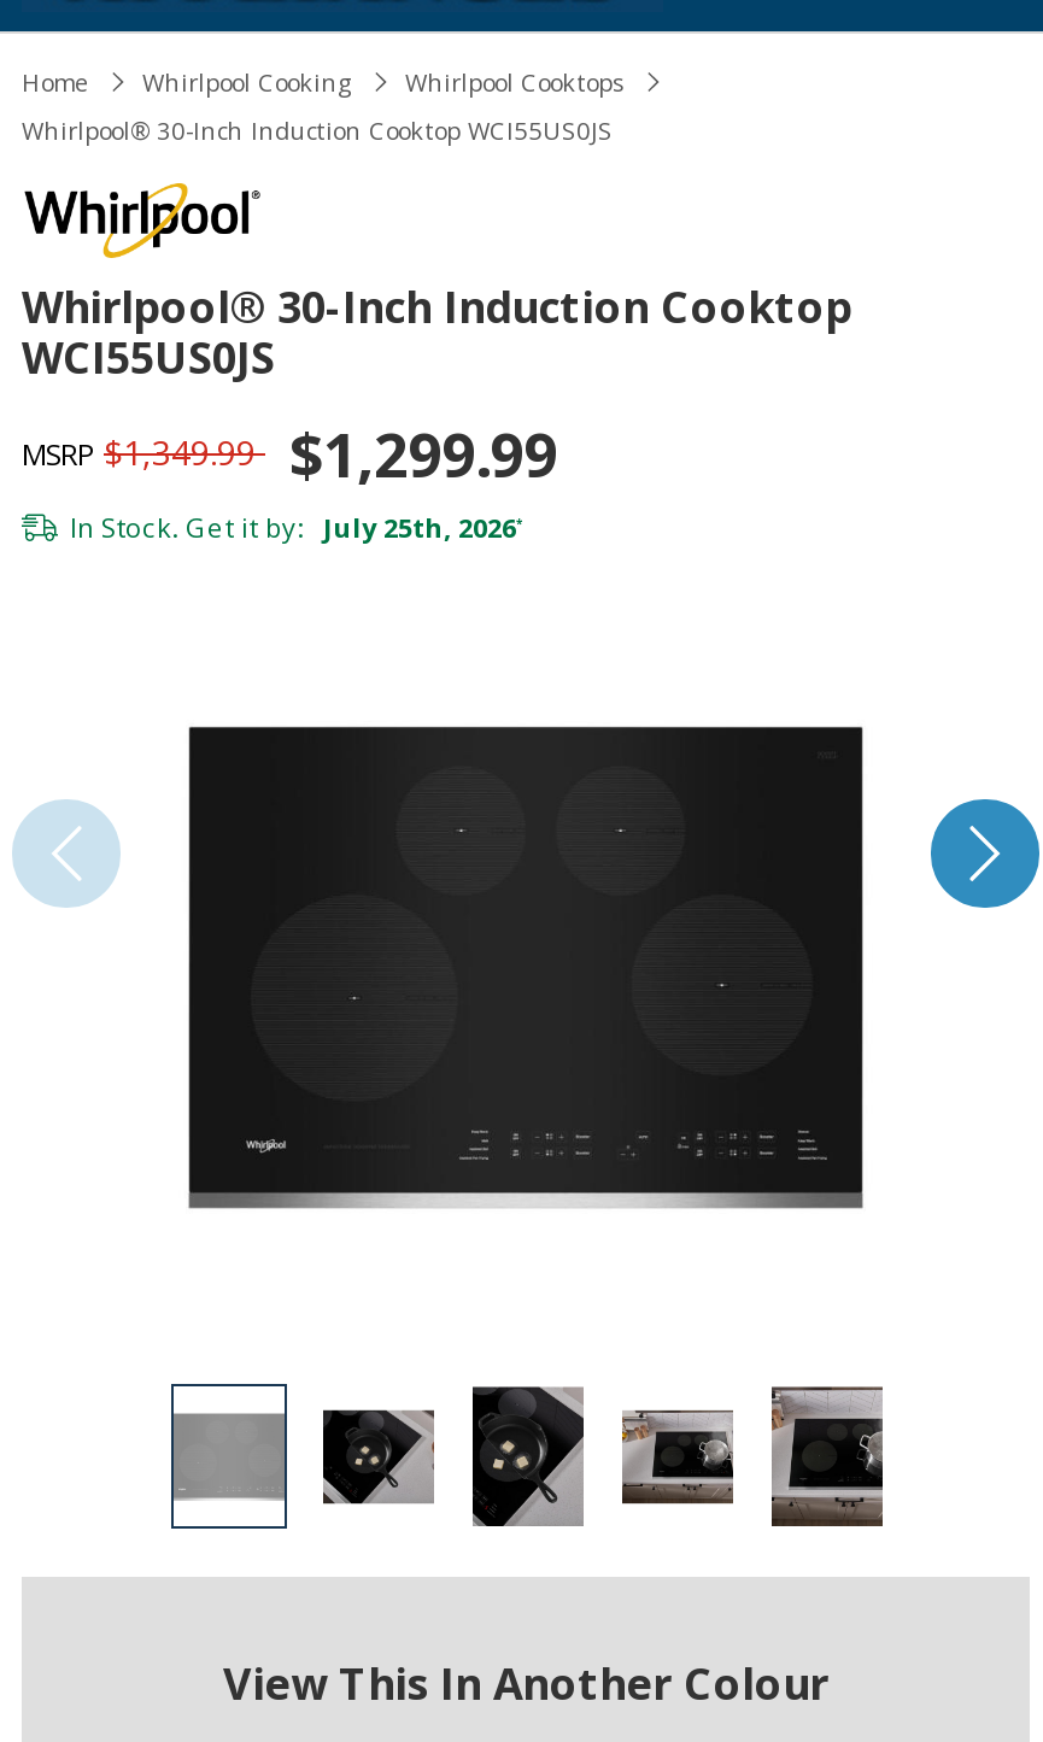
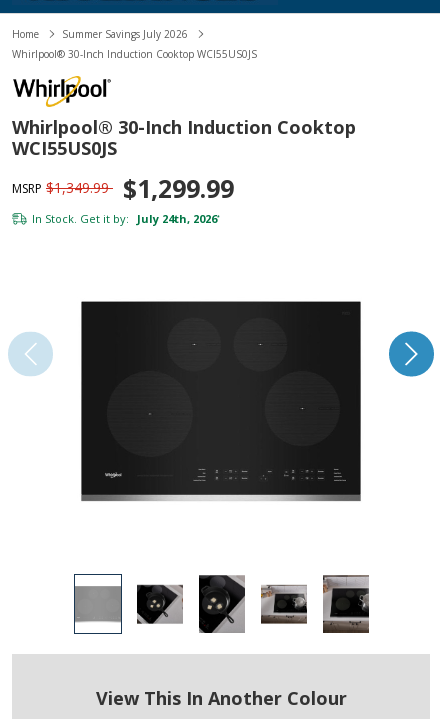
[142,65,622,99] Whirlpool Cooking | Whirlpool Cooktops -> [62,27,188,41] Summer Savings July 2026
[70,509,523,546] In Stock. Get it by: July 25th, 2026* -> [32,211,220,226] In Stock. Get it by: July 24th, 2026*

